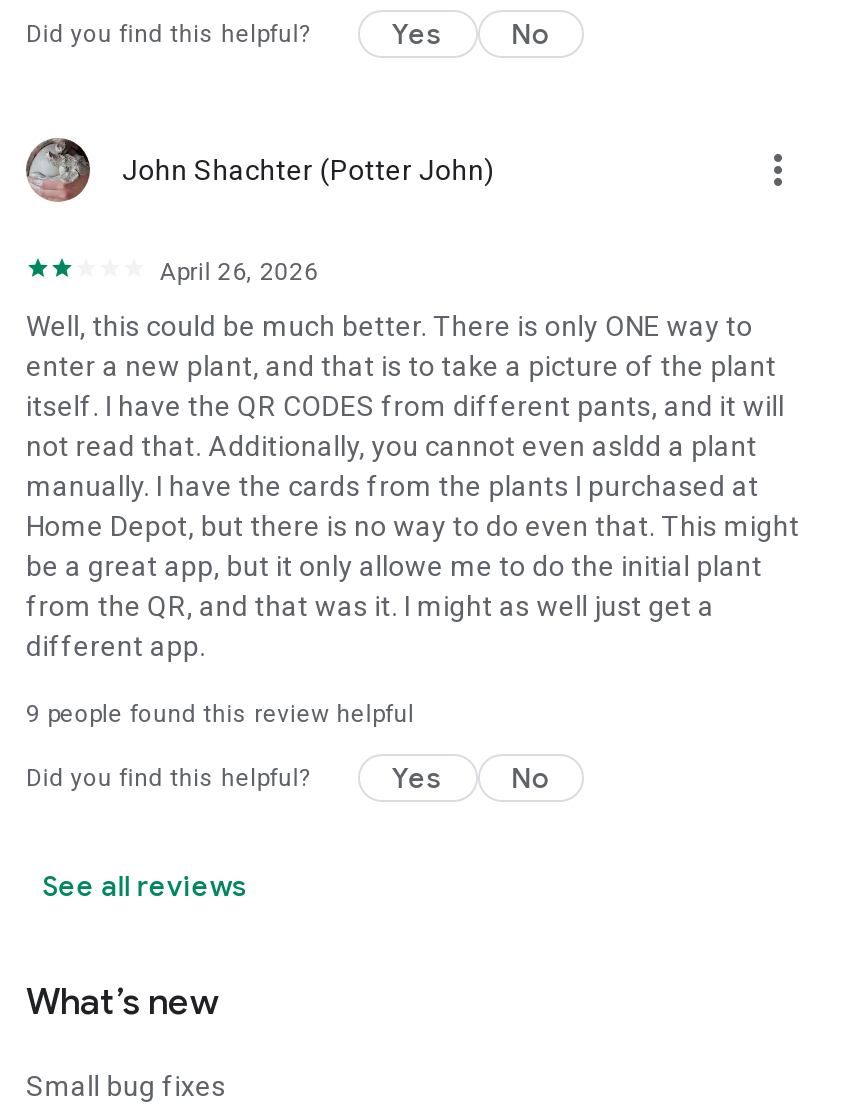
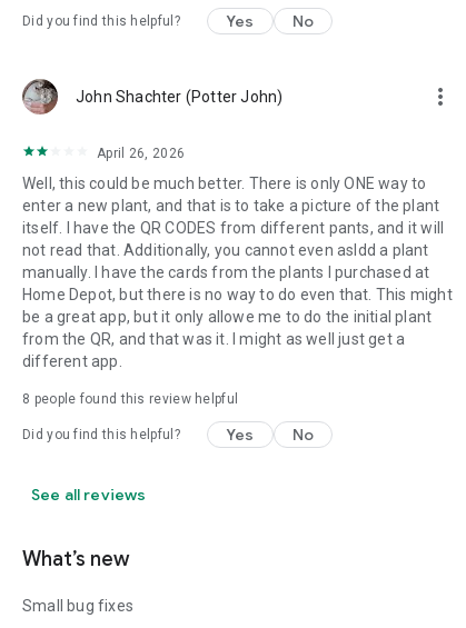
[26,700,414,728] 9 people found this review helpful -> [22,391,238,407] 8 people found this review helpful

